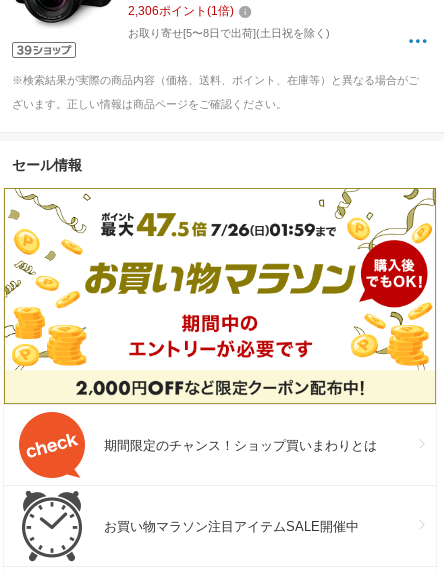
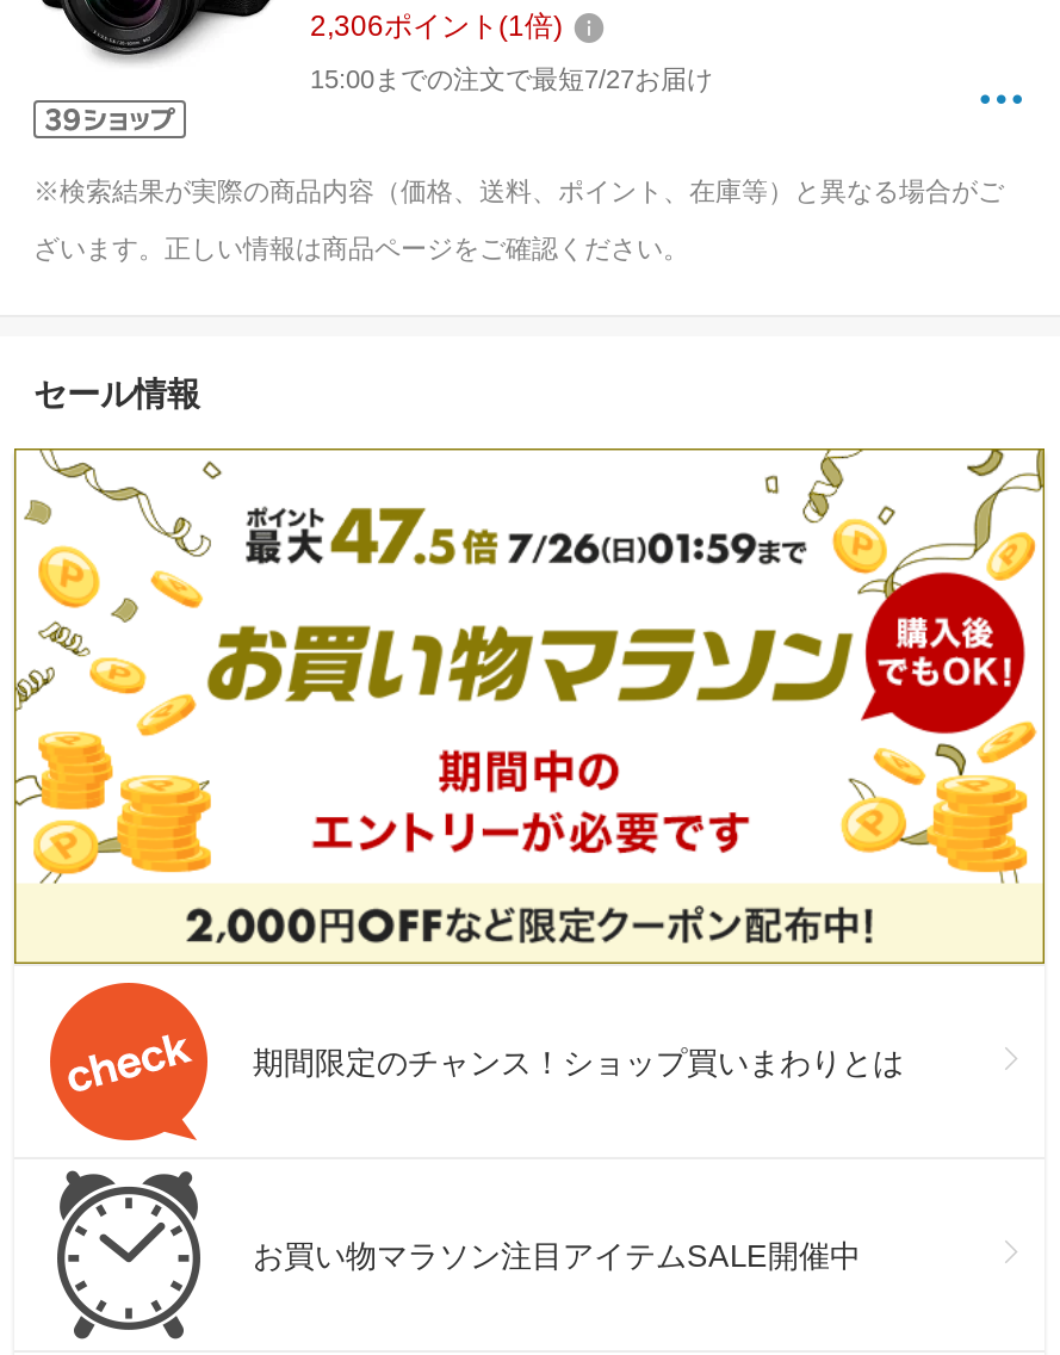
[128,27,330,39] お取り寄せ[5〜8日で出荷](土日祝を除く) -> [310,64,713,93] 15:00までの注文で最短7/27お届け

